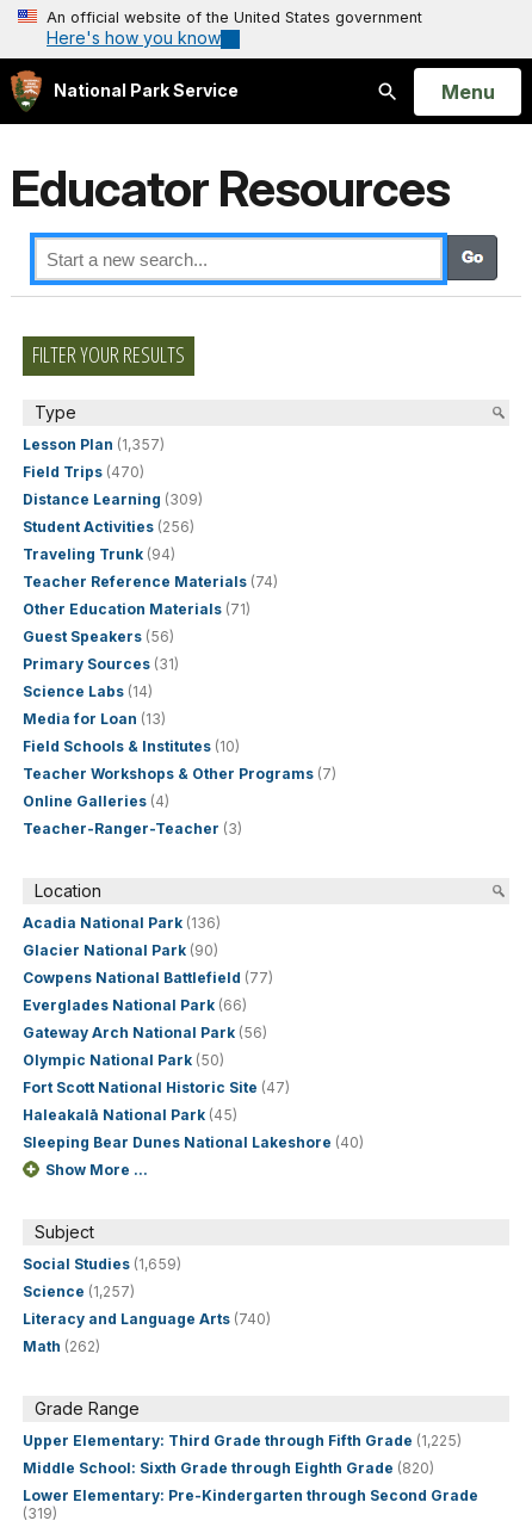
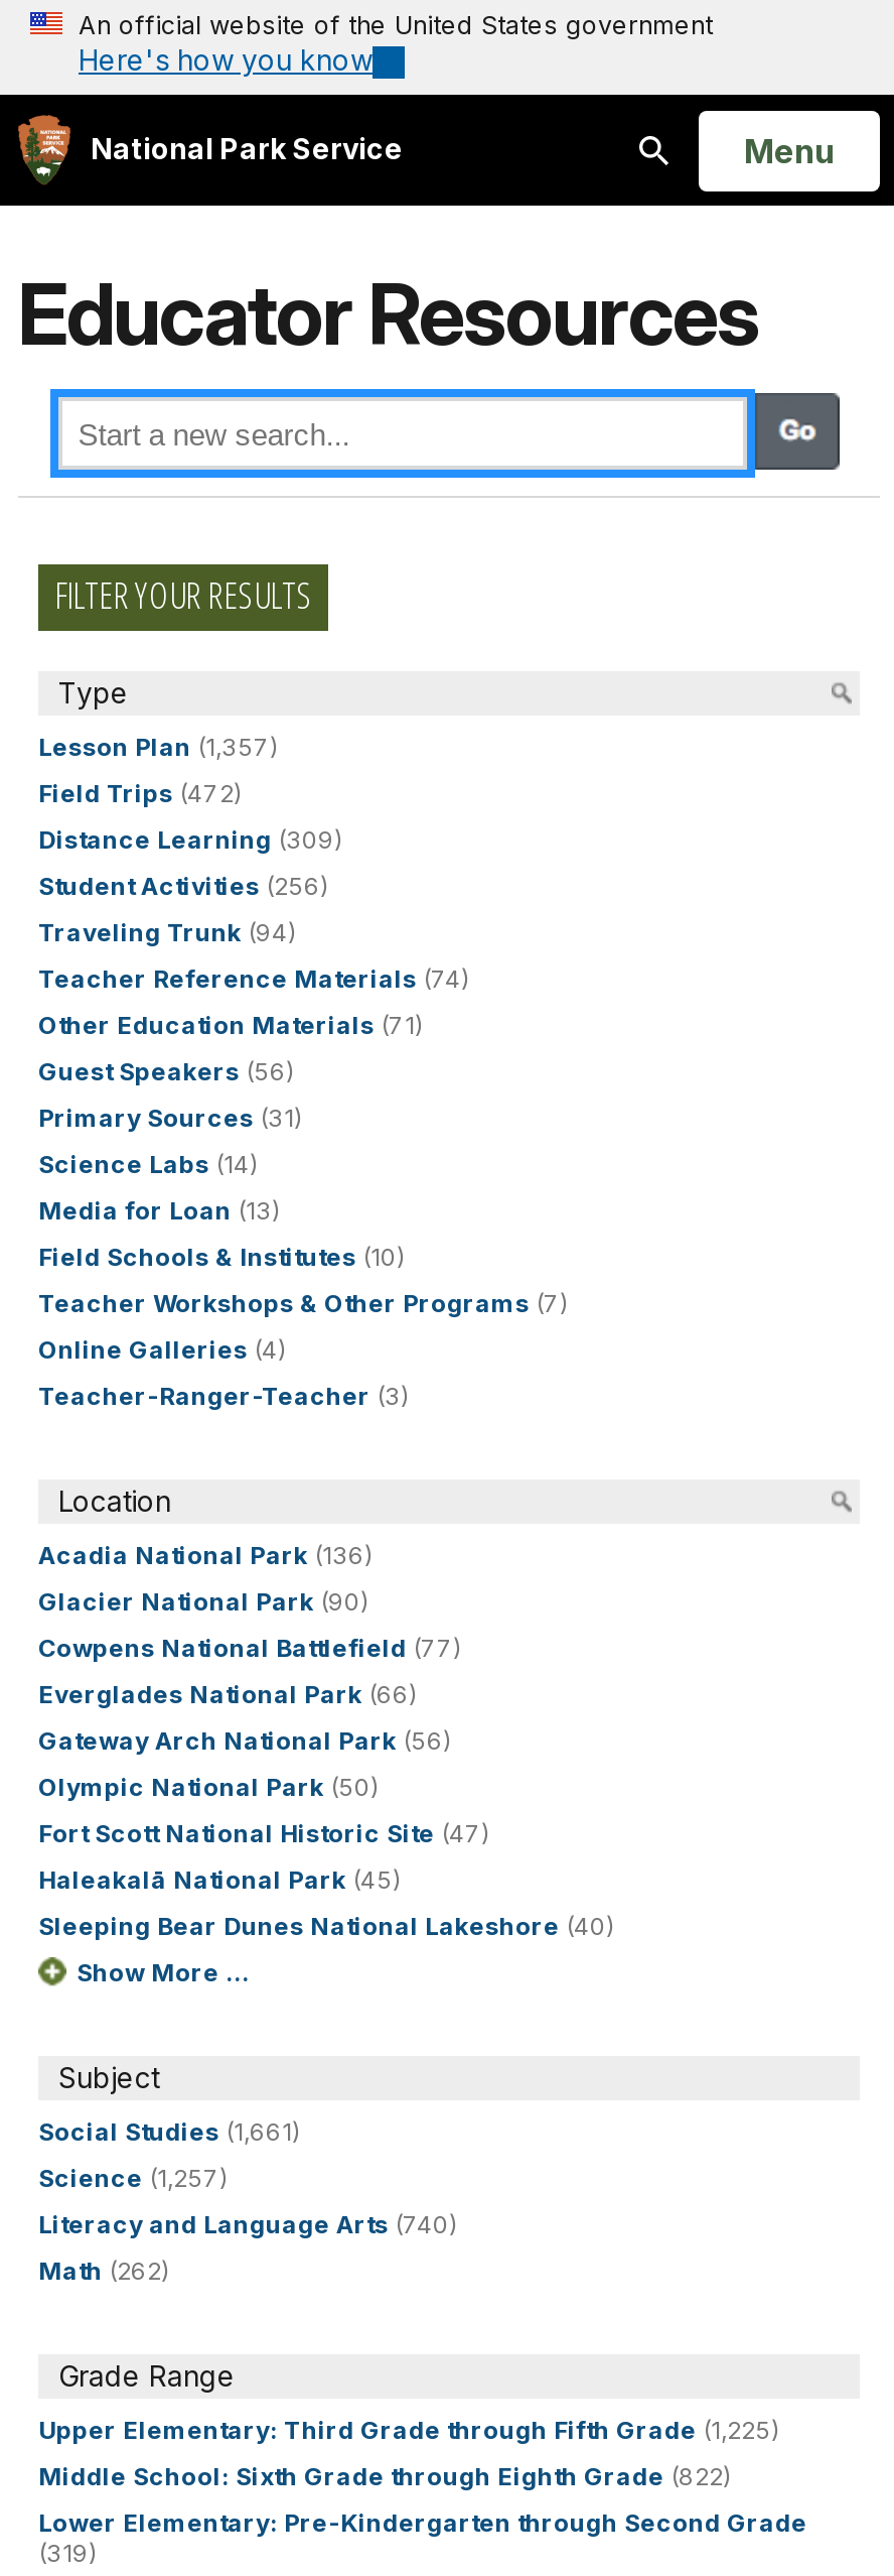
[23,463,144,481] Field Trips (470) -> [38,778,242,809] Field Trips (472)
[23,1255,181,1273] Social Studies (1,659) -> [38,2117,300,2147] Social Studies (1,661)
[23,1459,434,1477] Middle School: Sixth Grade through Eighth Grade (820) -> [38,2462,731,2492] Middle School: Sixth Grade through Eighth Grade (822)

